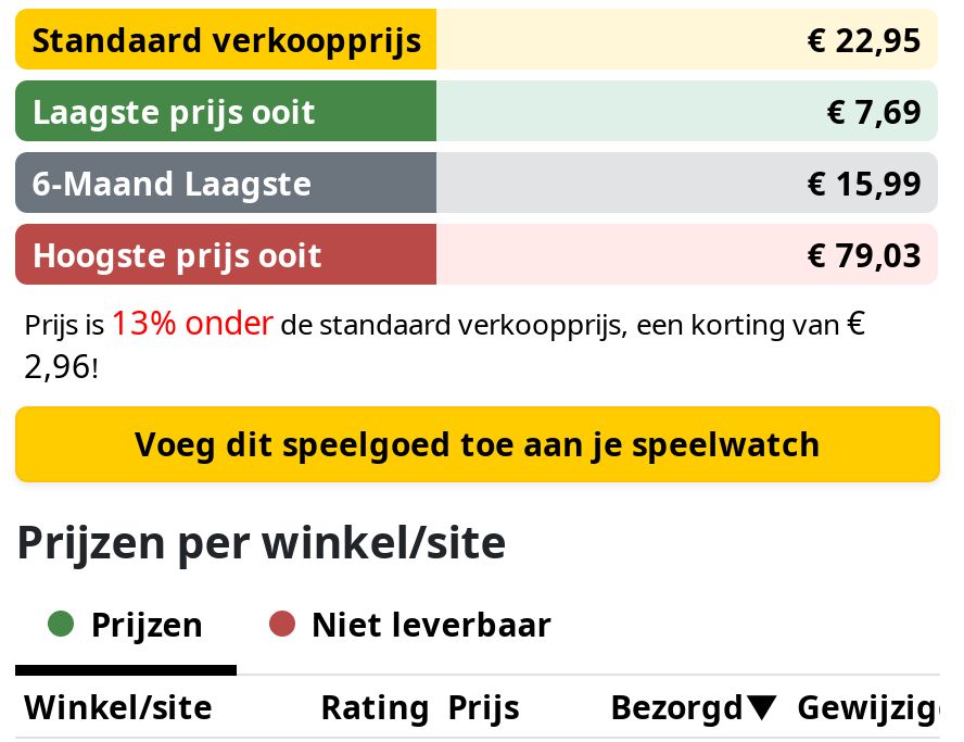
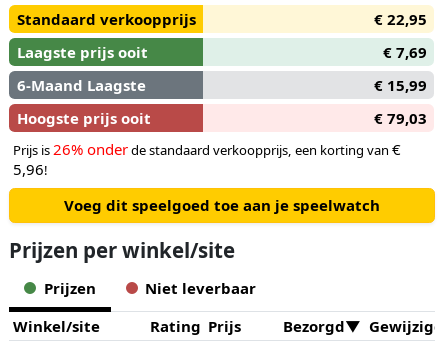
[24,299,866,343] Prijs is 13% onder de standaard verkoopprijs, een korting van € -> [13,139,401,159] Prijs is 26% onder de standaard verkoopprijs, een korting van €
[24,343,100,386] 2,96! -> [13,159,48,179] 5,96!

